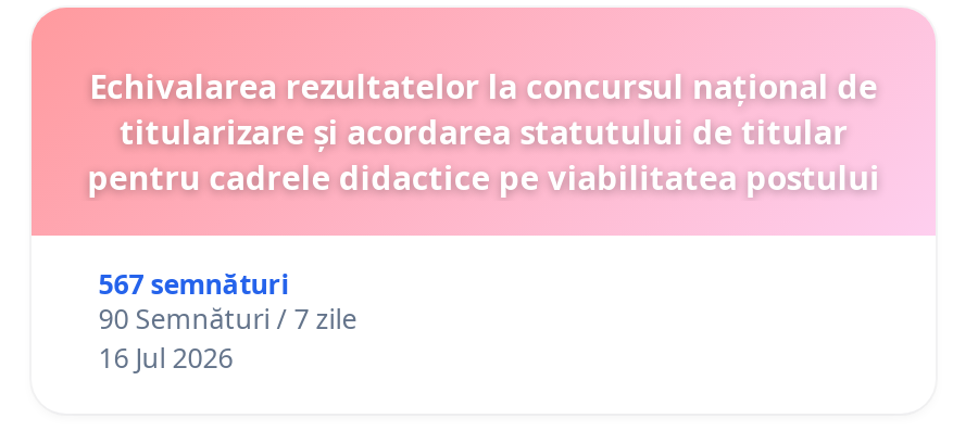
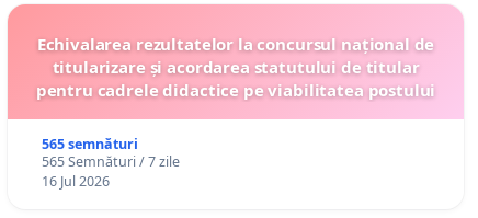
[98,265,290,302] 567 semnături -> [41,135,138,154] 565 semnături
[98,300,357,337] 90 Semnături / 7 zile -> [41,152,180,171] 565 Semnături / 7 zile

